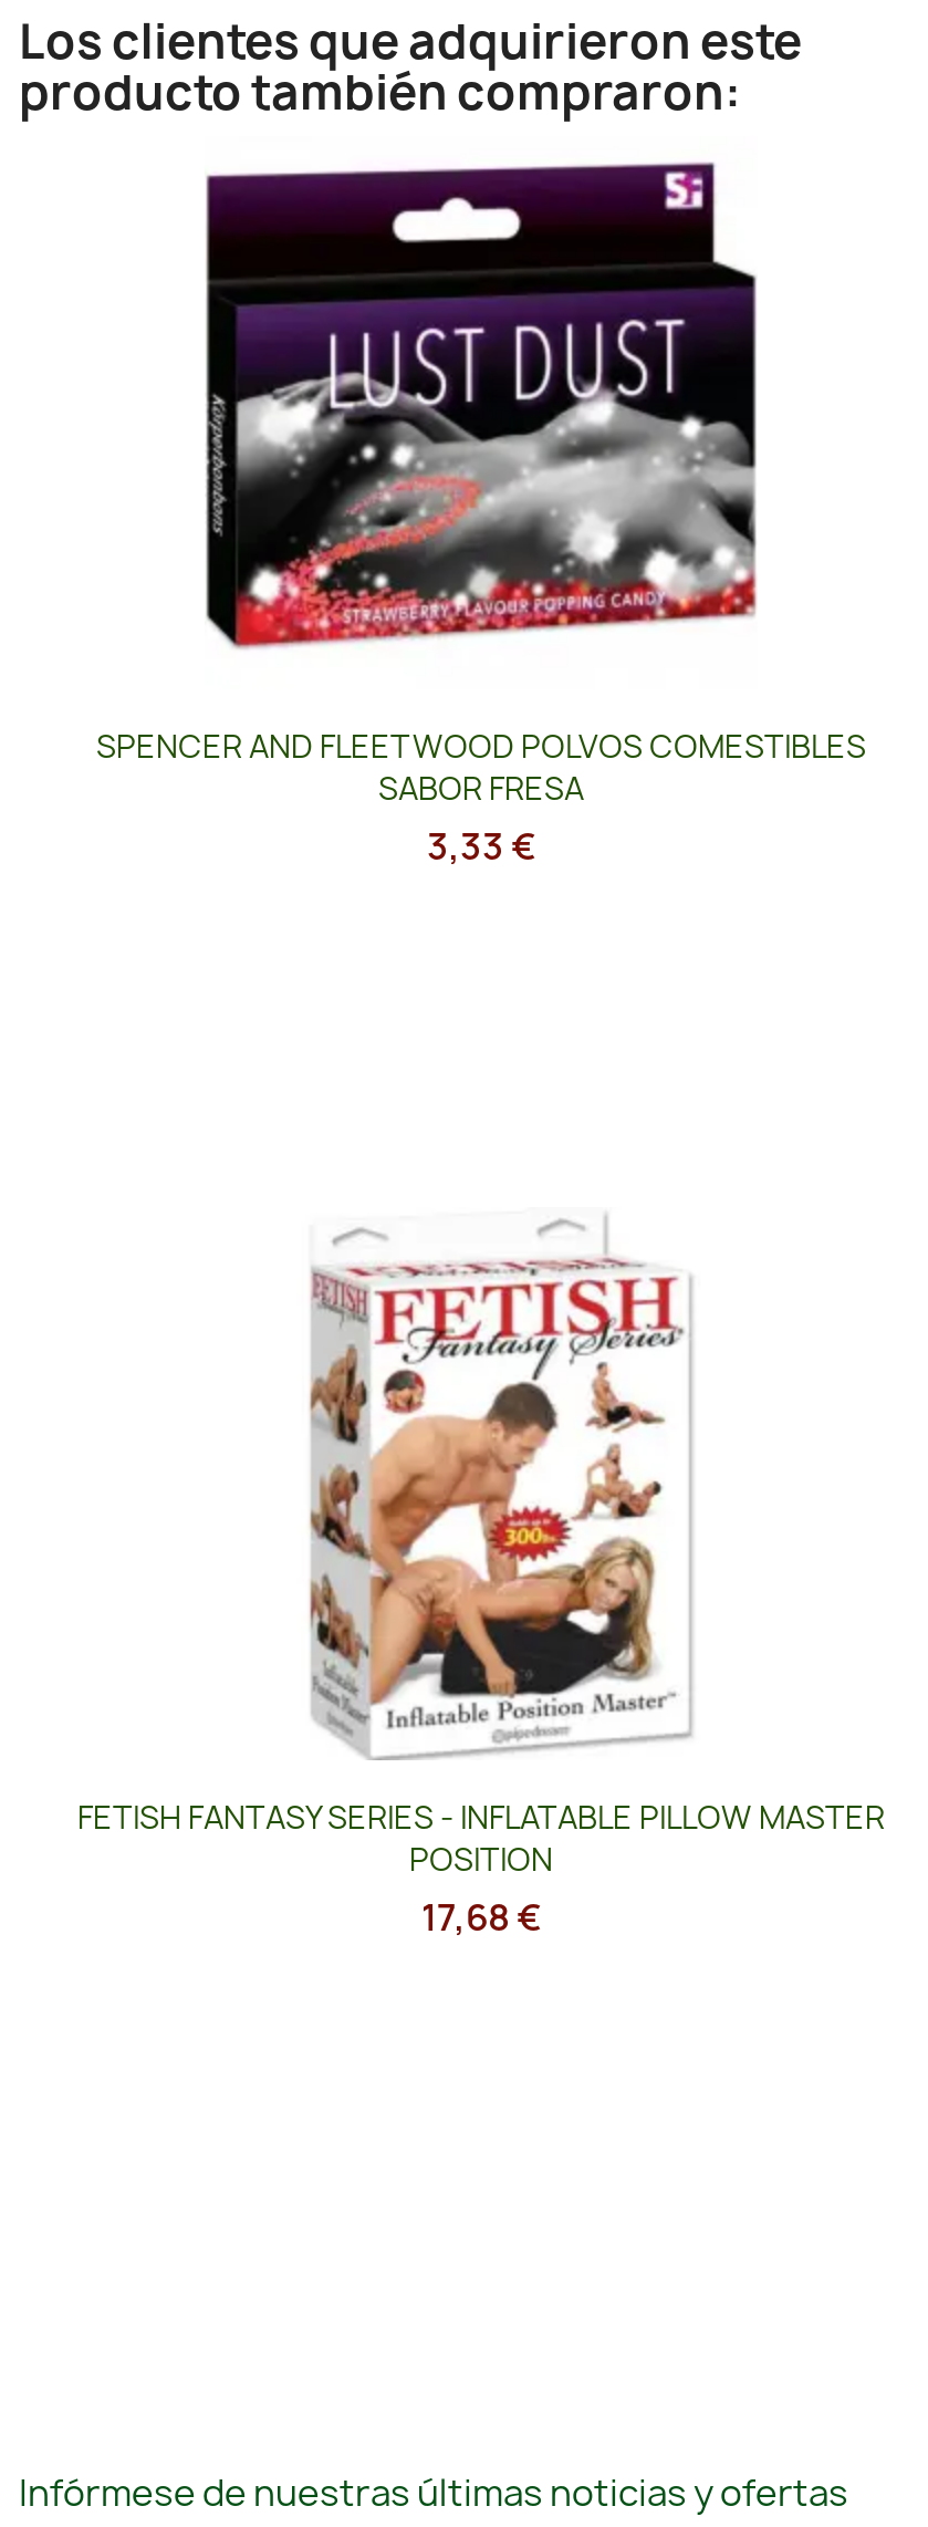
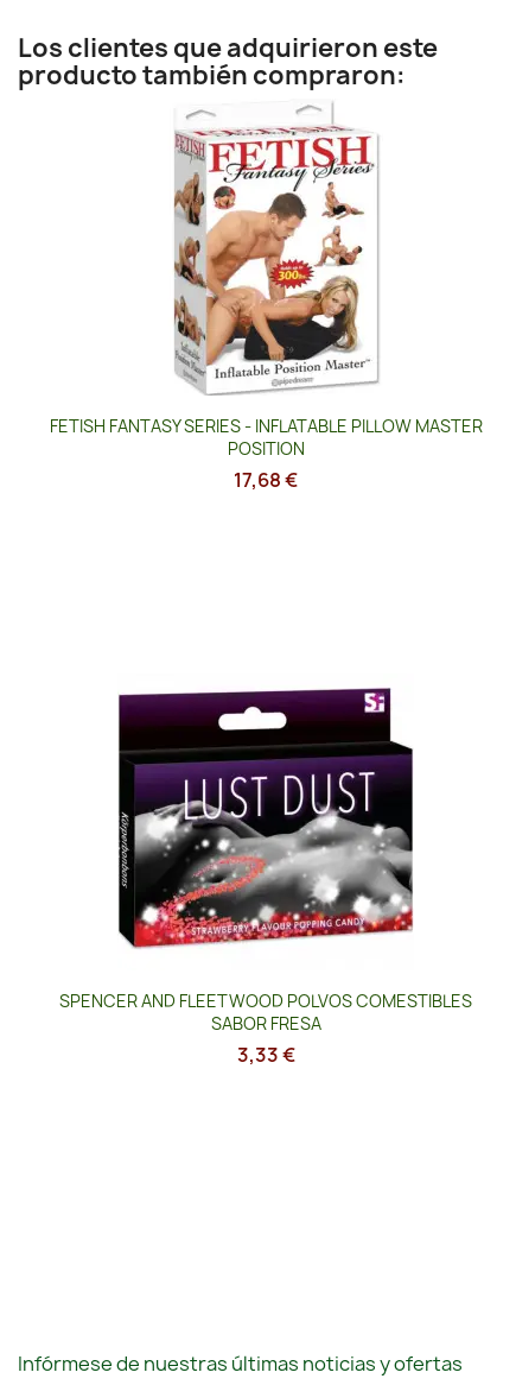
moved [96,160,866,871] -> [59,687,472,1068]: [image] | SPENCER AND FLEETWOOD POLVOS COMESTIBLES | SABOR FRESA | 3,33 €
moved [77,1216,885,1942] -> [49,103,482,493]: [image] | FETISH FANTASY SERIES - INFLATABLE PILLOW MASTER | POSITION | 17,68 €

